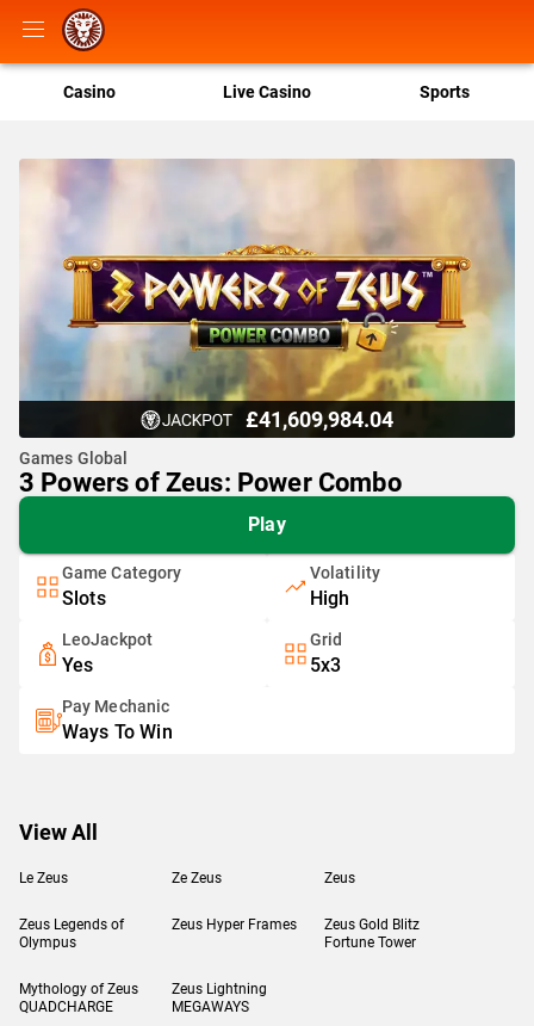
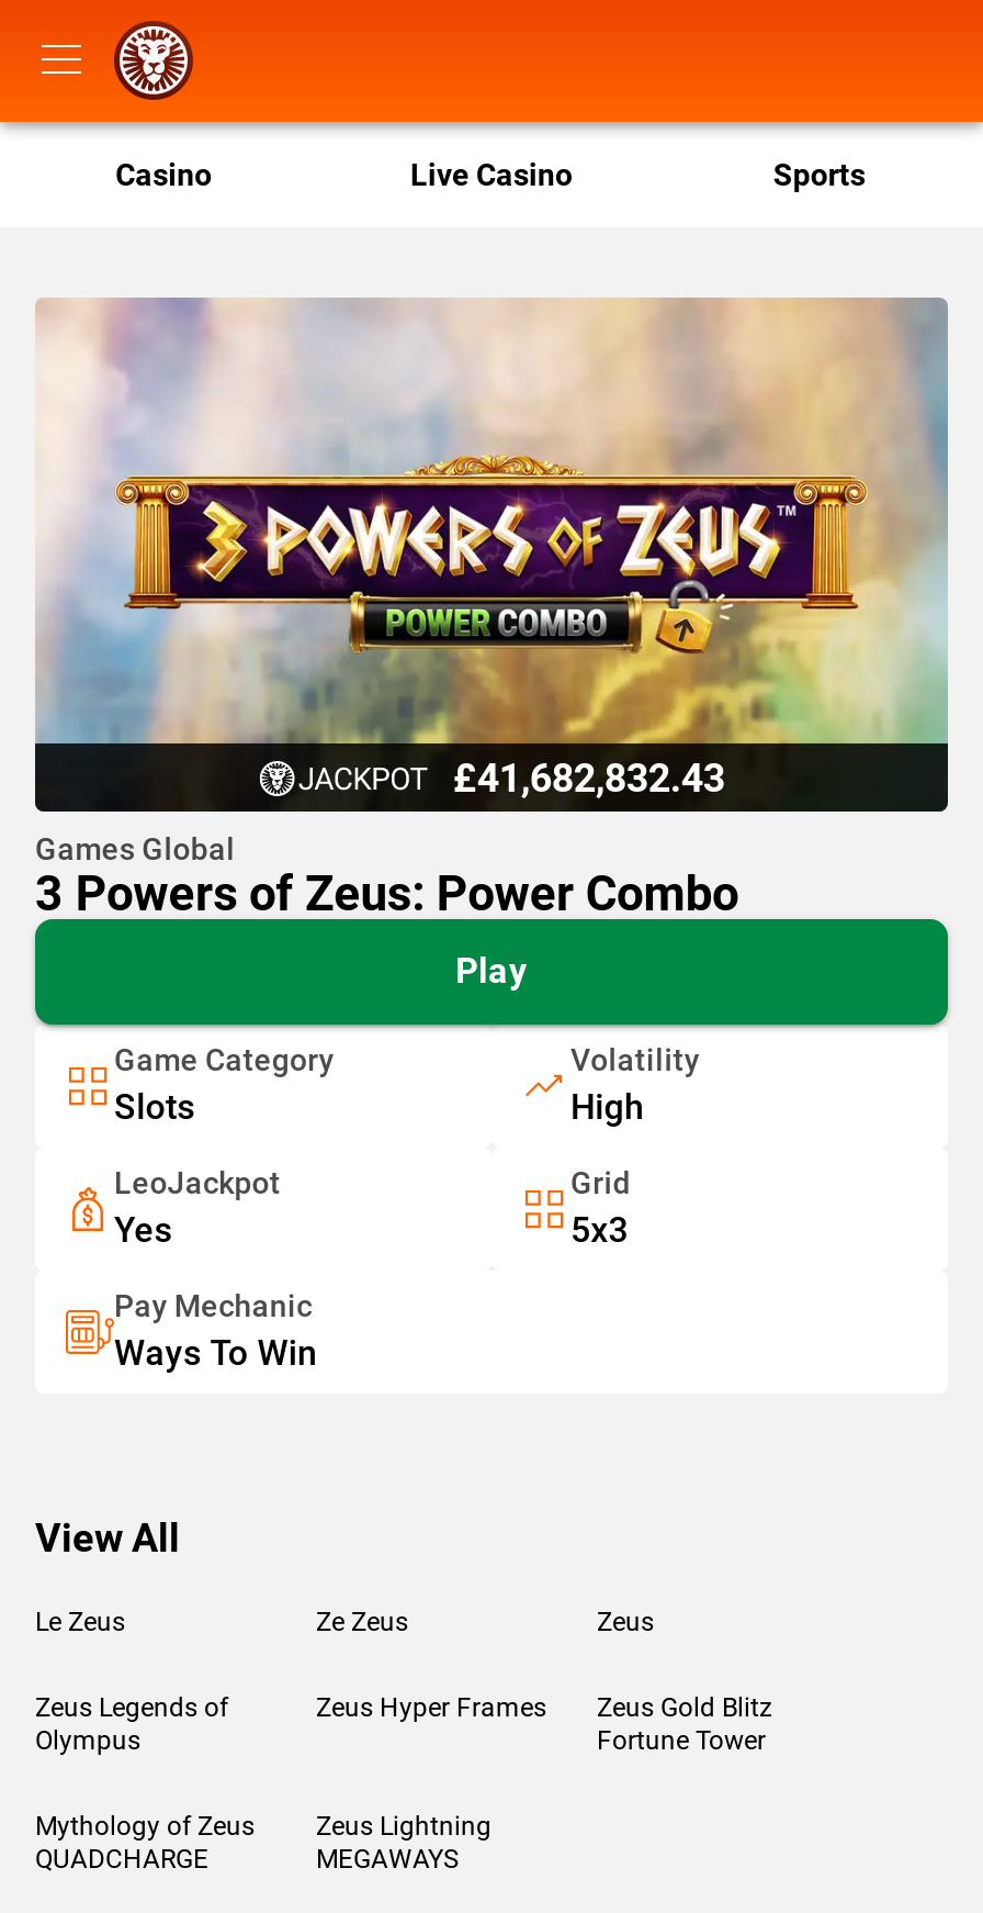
[246,407,394,432] £41,609,984.04 -> [453,754,725,801] £41,682,832.43

